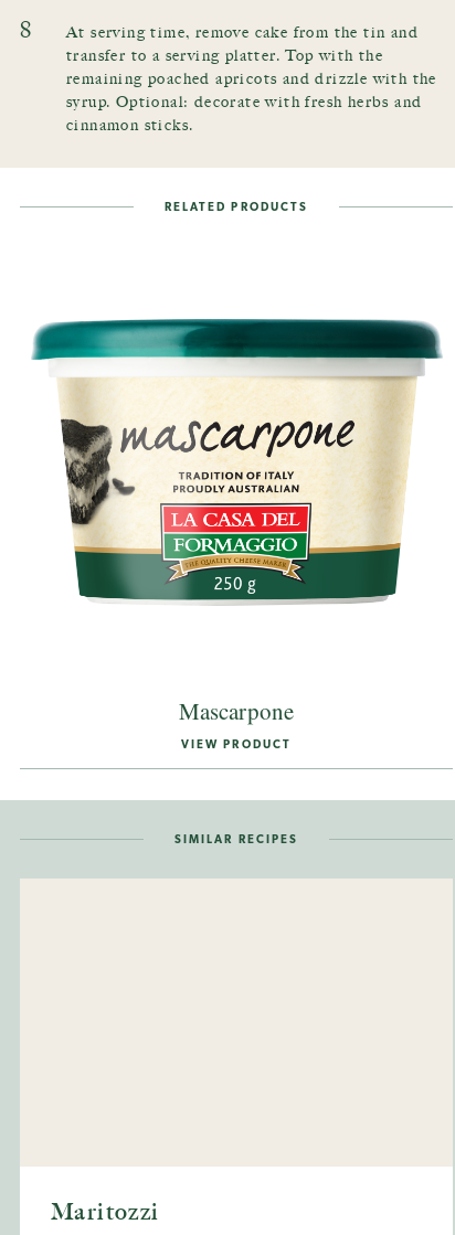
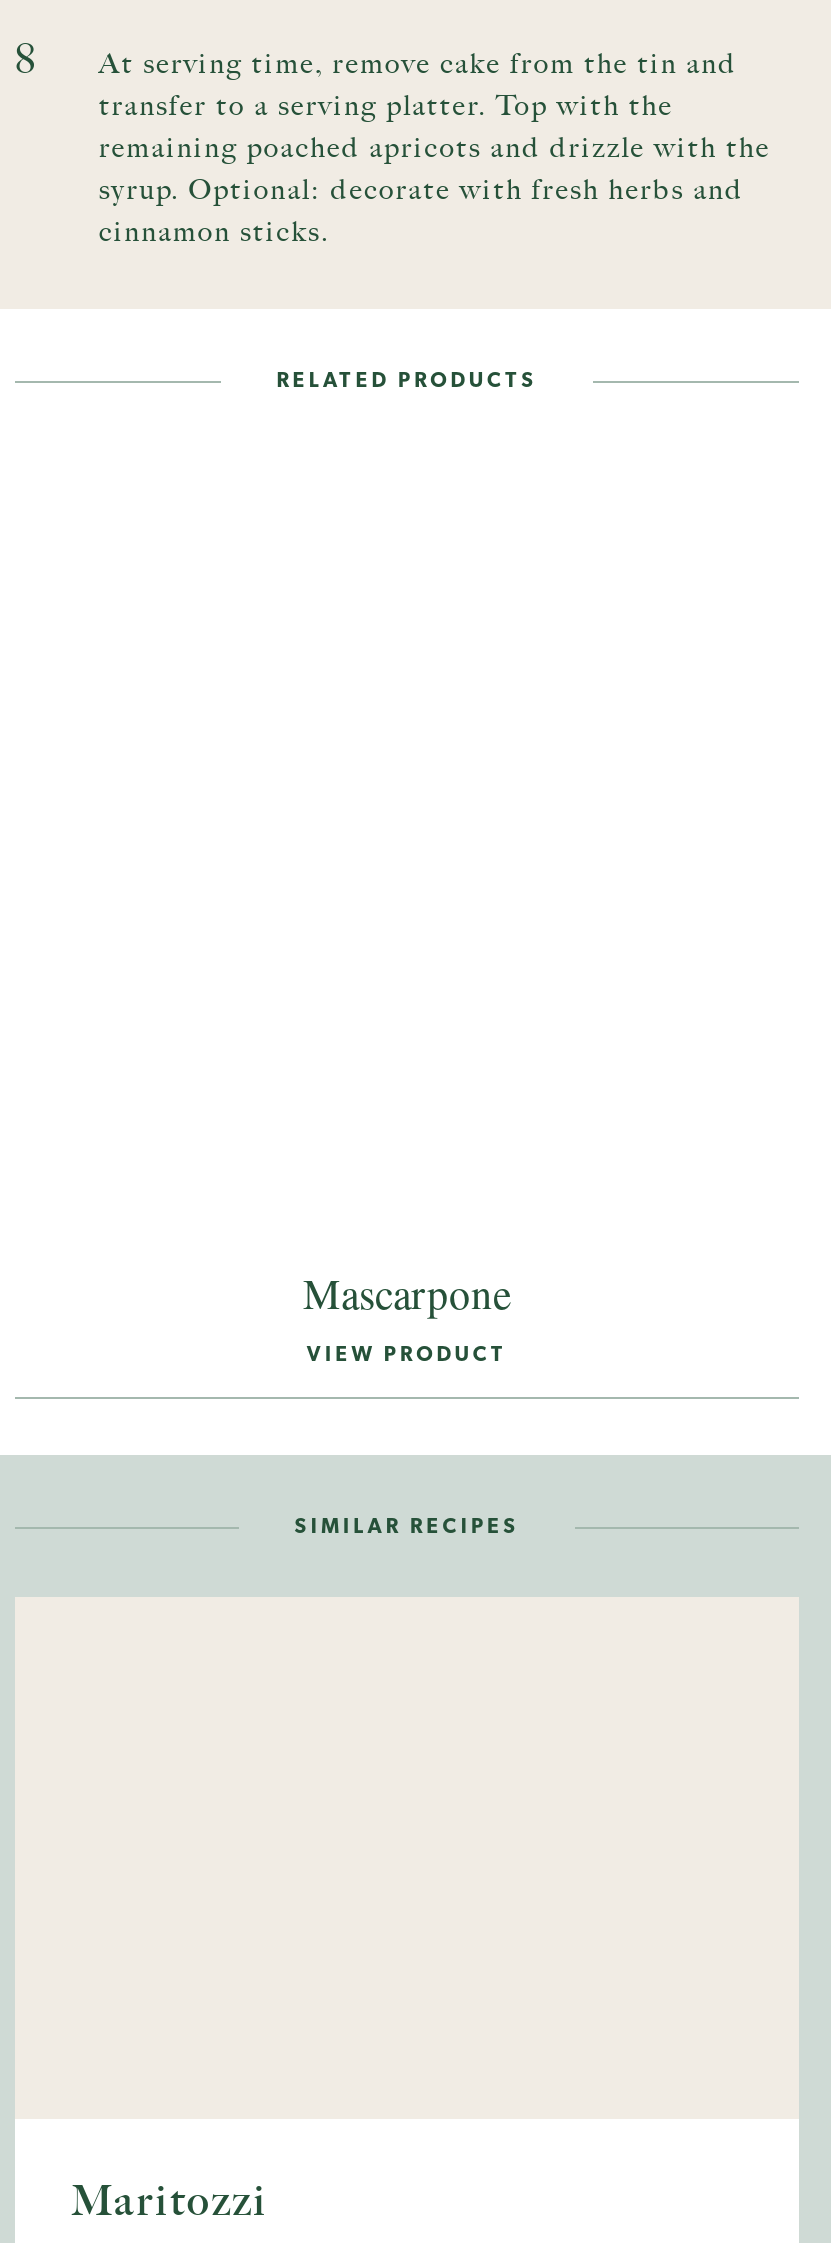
[31,318,443,605] [image] -> none

